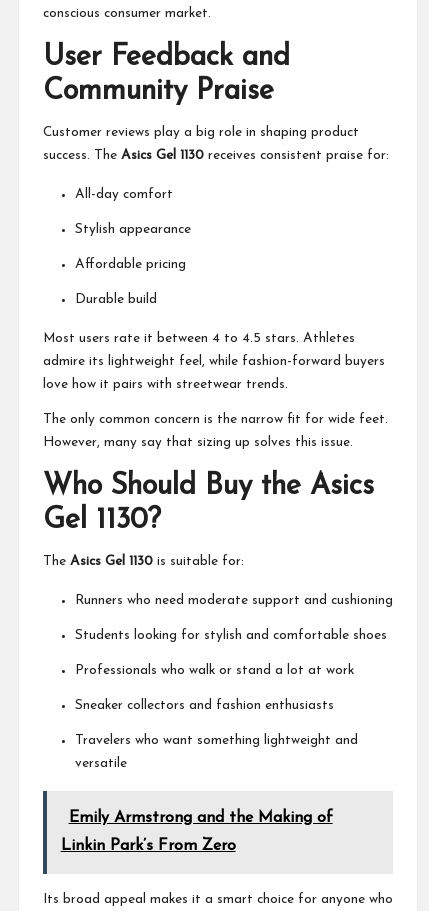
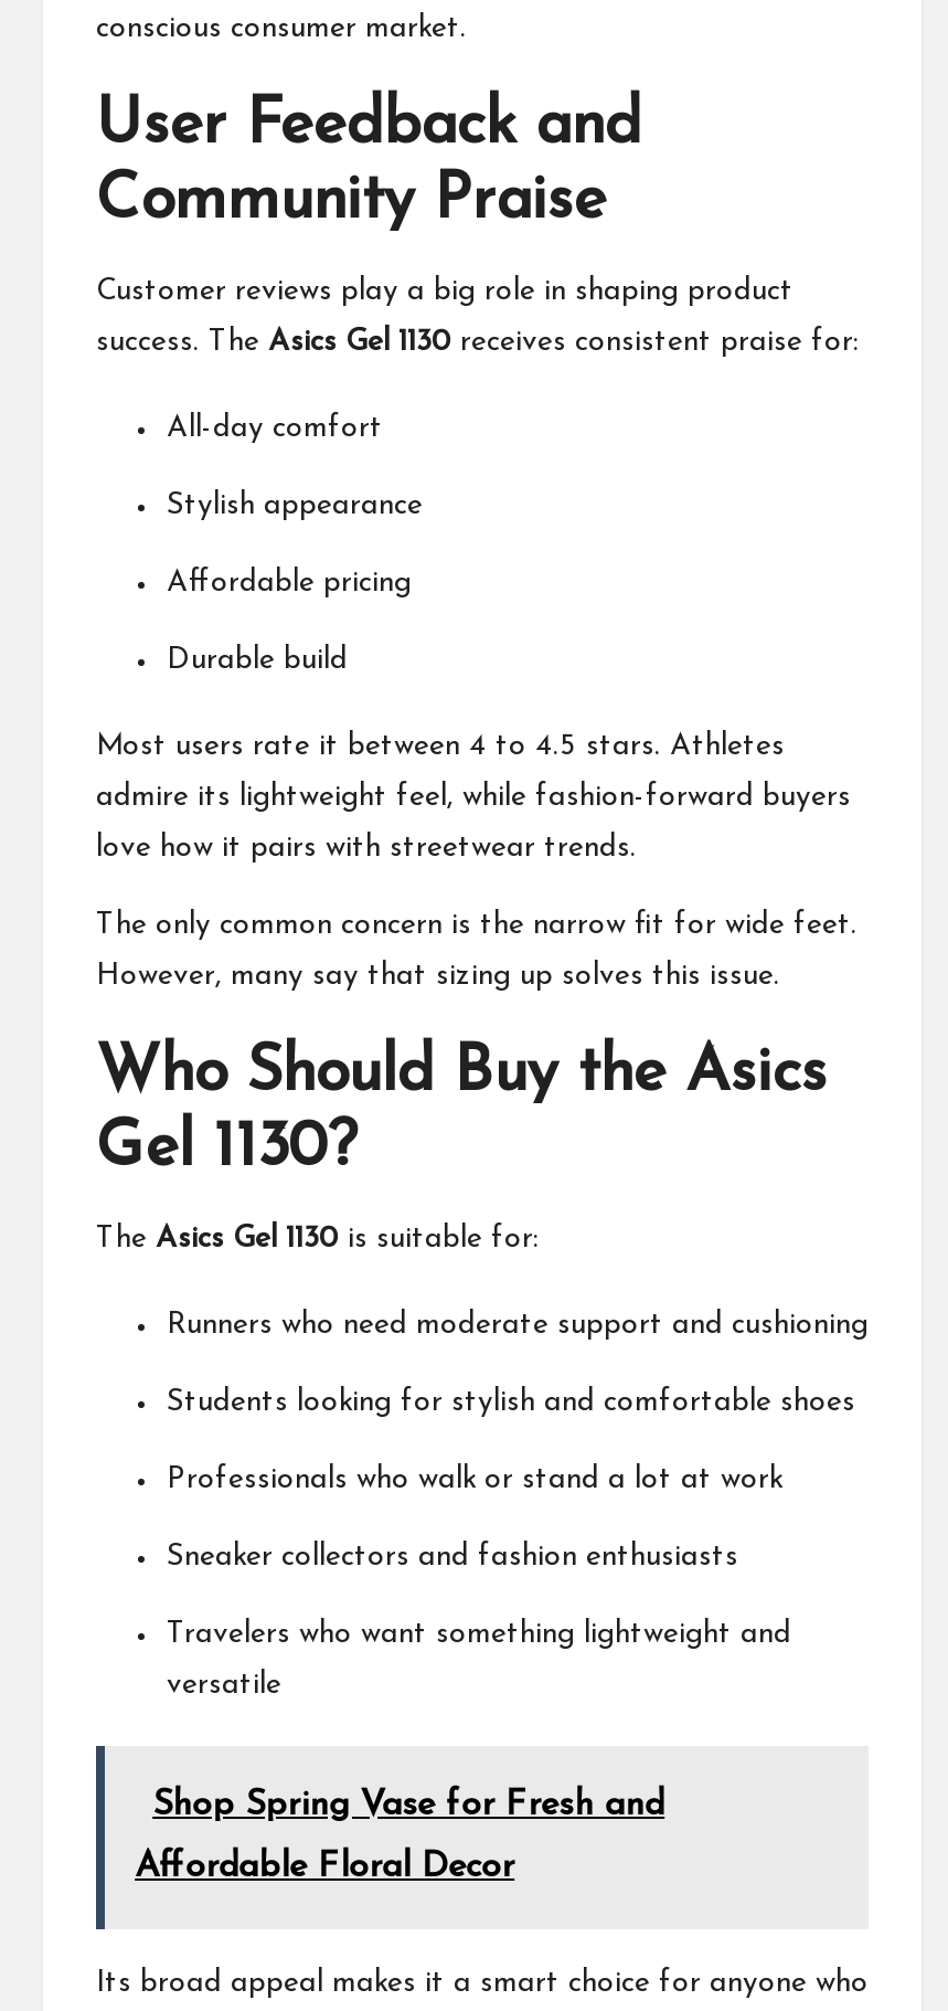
[69,810,333,826] Emily Armstrong and the Making of -> [153,1789,665,1824] Shop Spring Vase for Fresh and
[61,838,236,854] Linkin Park’s From Zero -> [135,1851,515,1886] Affordable Floral Decor

